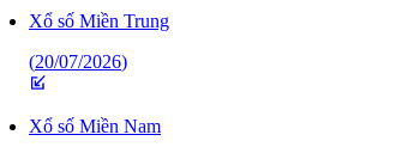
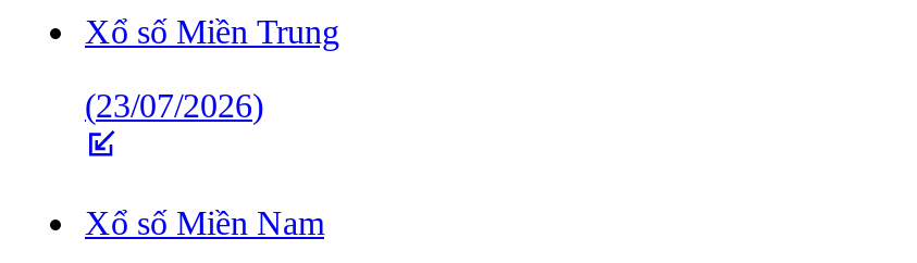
[29,51,127,71] (20/07/2026) -> [85,86,263,123] (23/07/2026)

